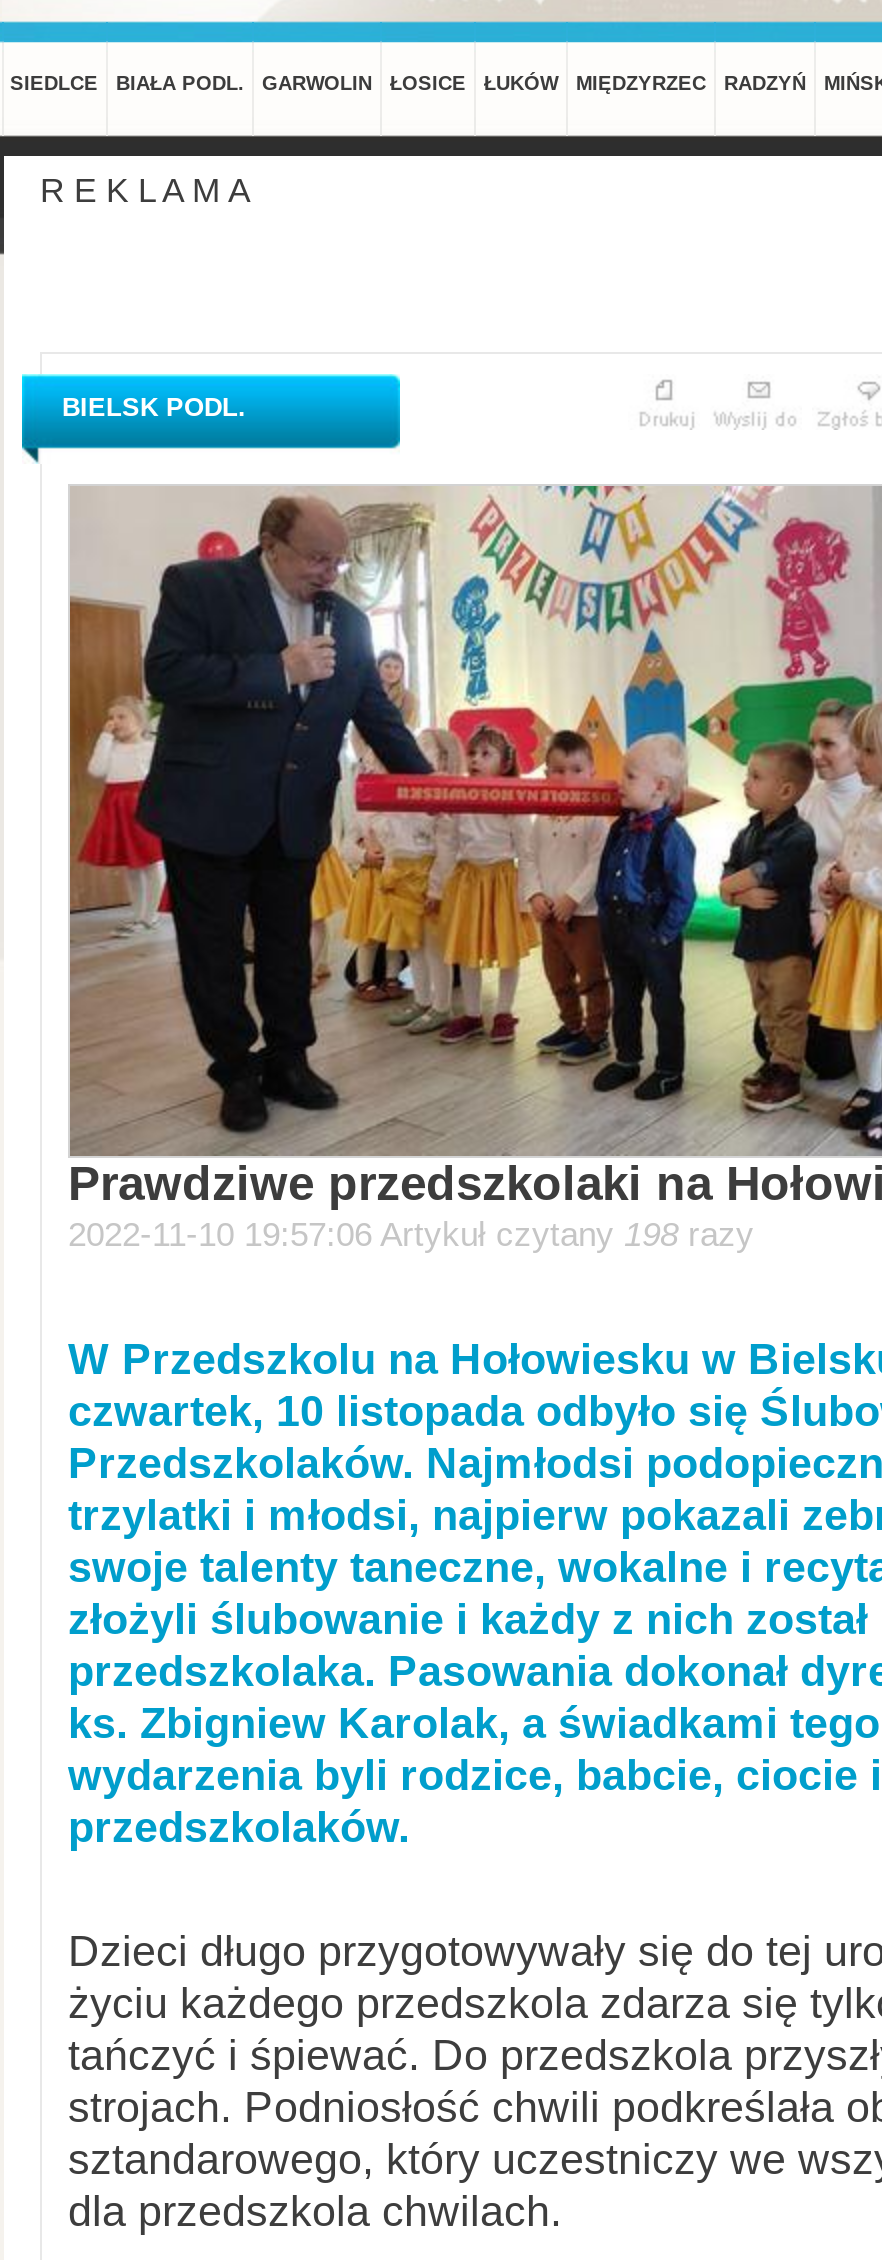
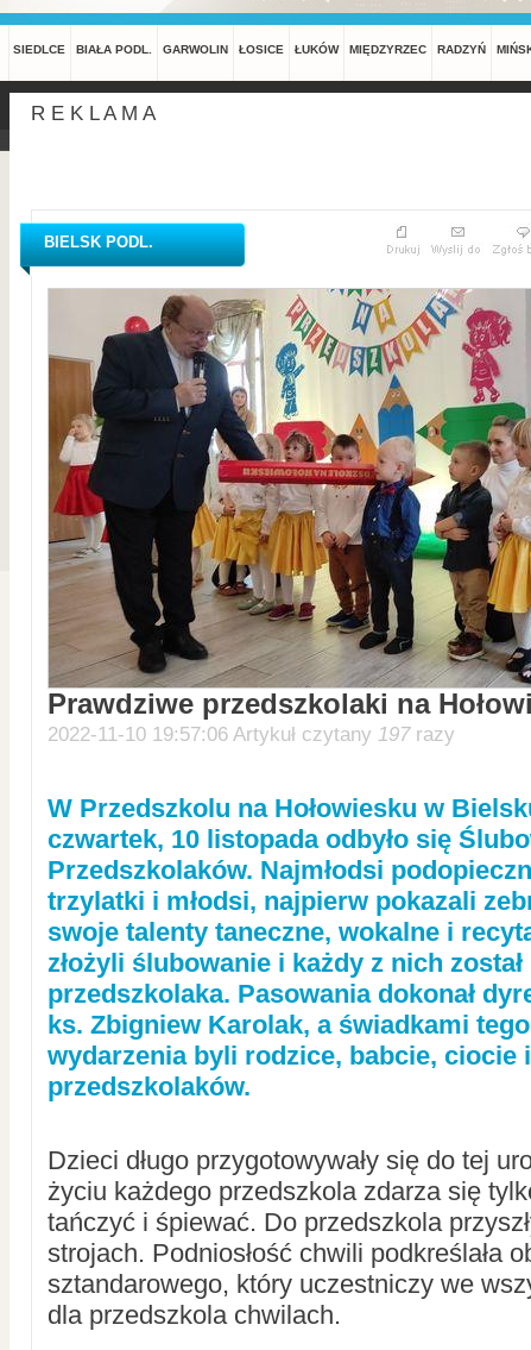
[68,1216,754,1254] 2022-11-10 19:57:06 Artykuł czytany 198 razy -> [48,723,455,746] 2022-11-10 19:57:06 Artykuł czytany 197 razy

